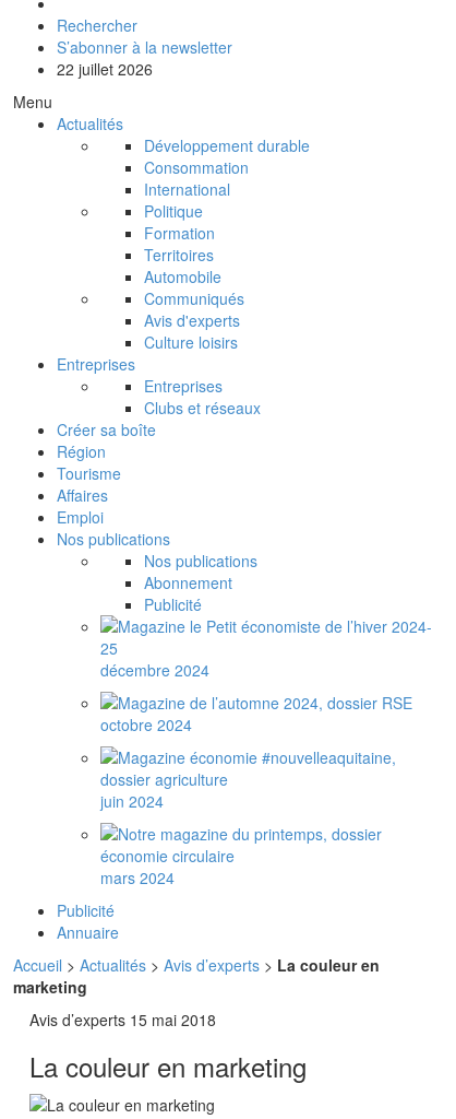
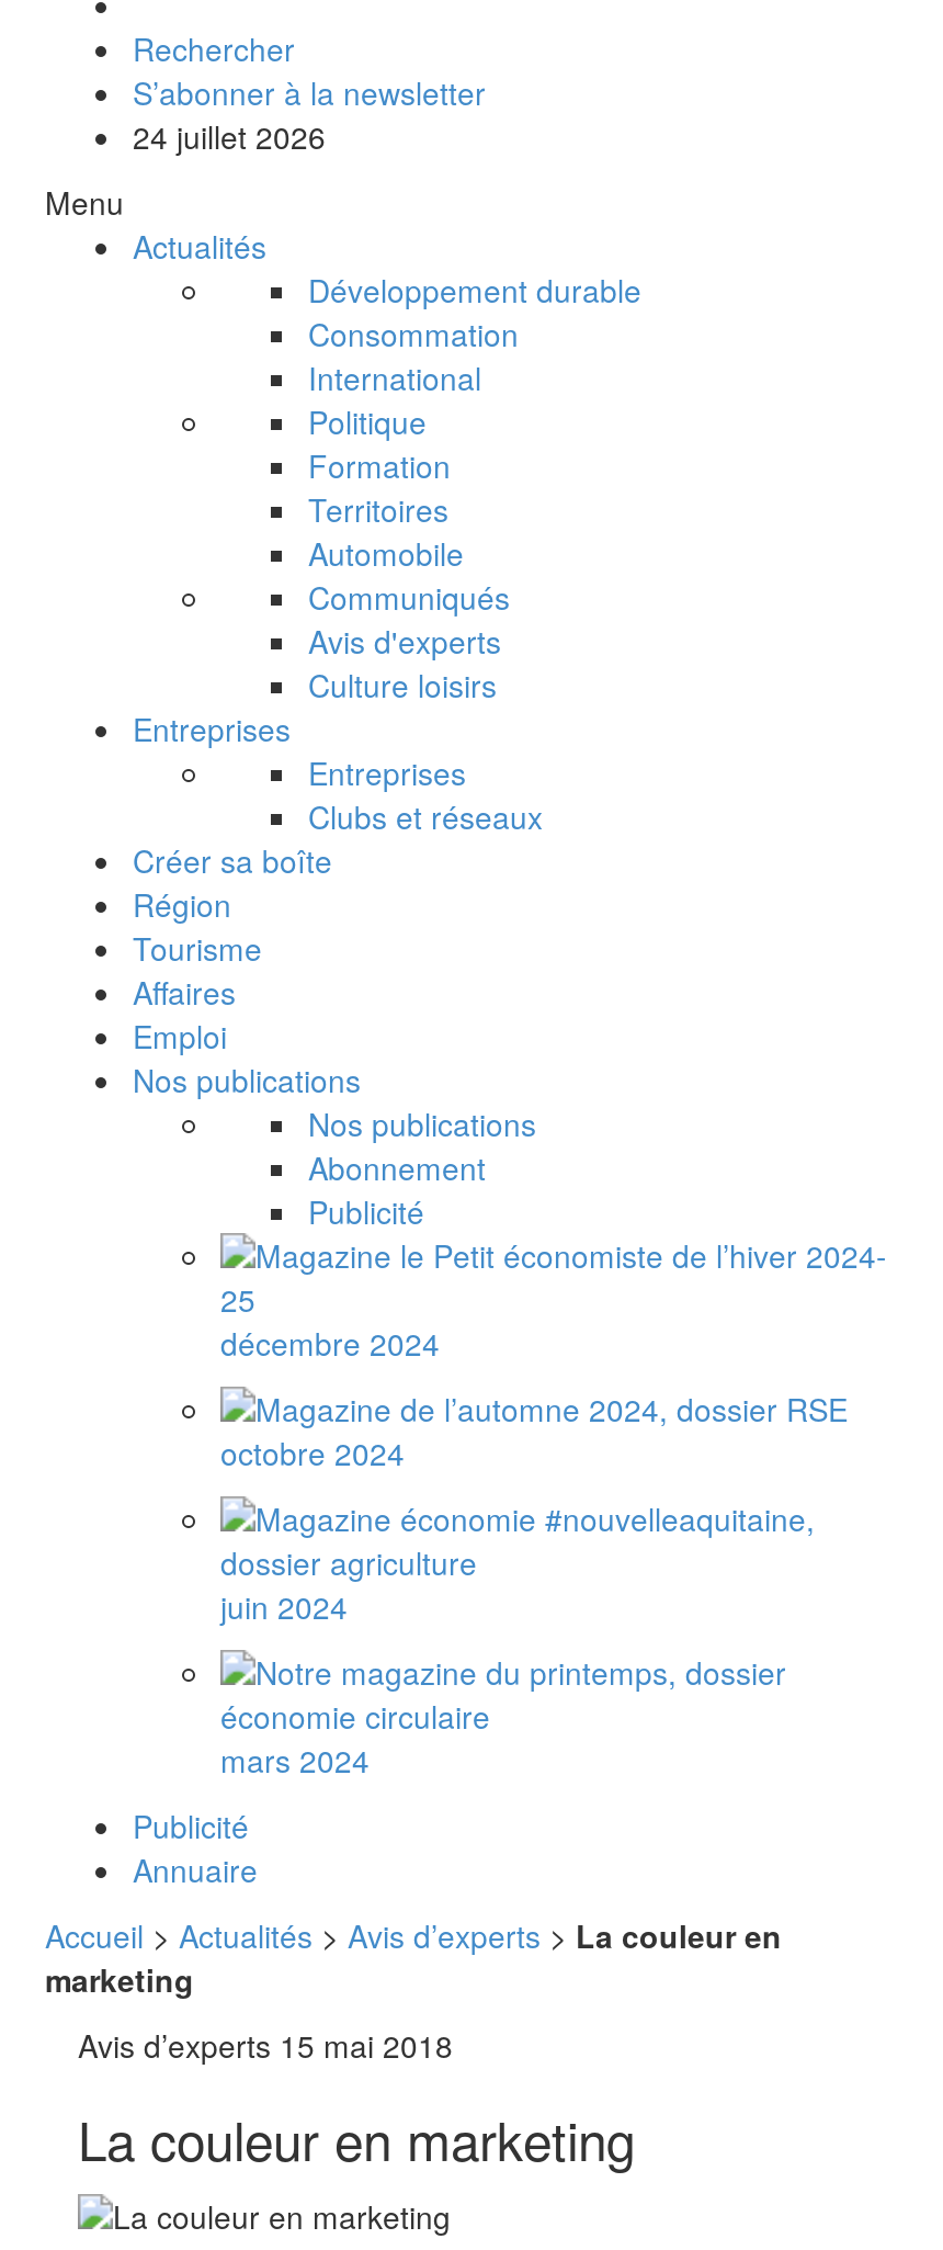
[57,58,153,80] 22 juillet 2026 -> [133,114,326,158] 24 juillet 2026

